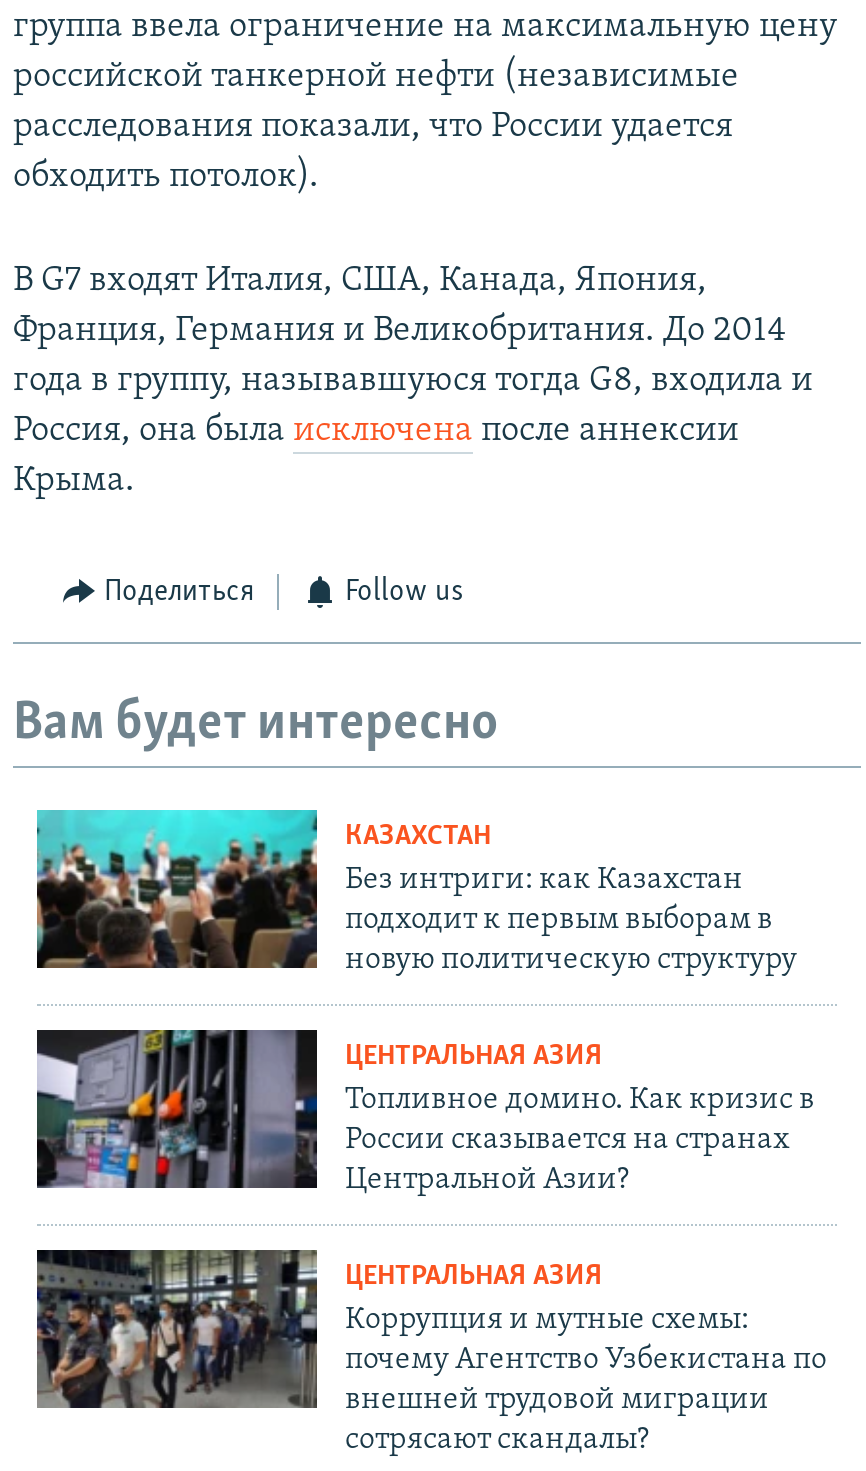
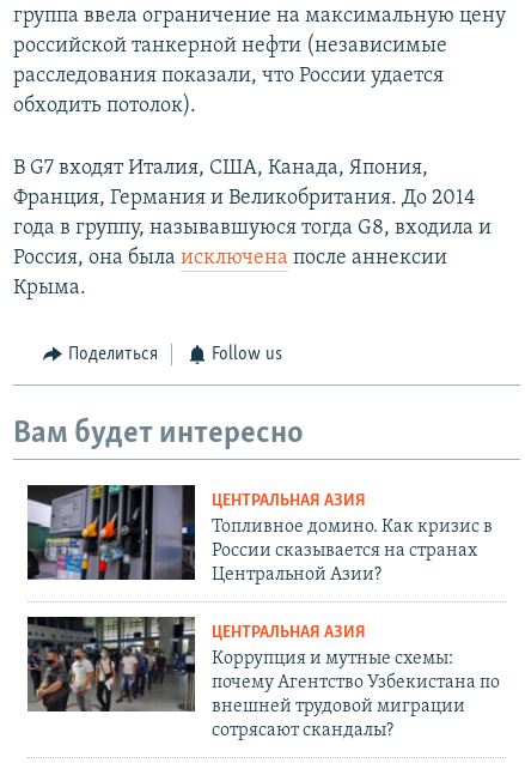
[35,808,797,977] [image] | КАЗАХСТАН | Без интриги: как Казахстан | подходит к первым выборам в | новую политическую структуру -> none

